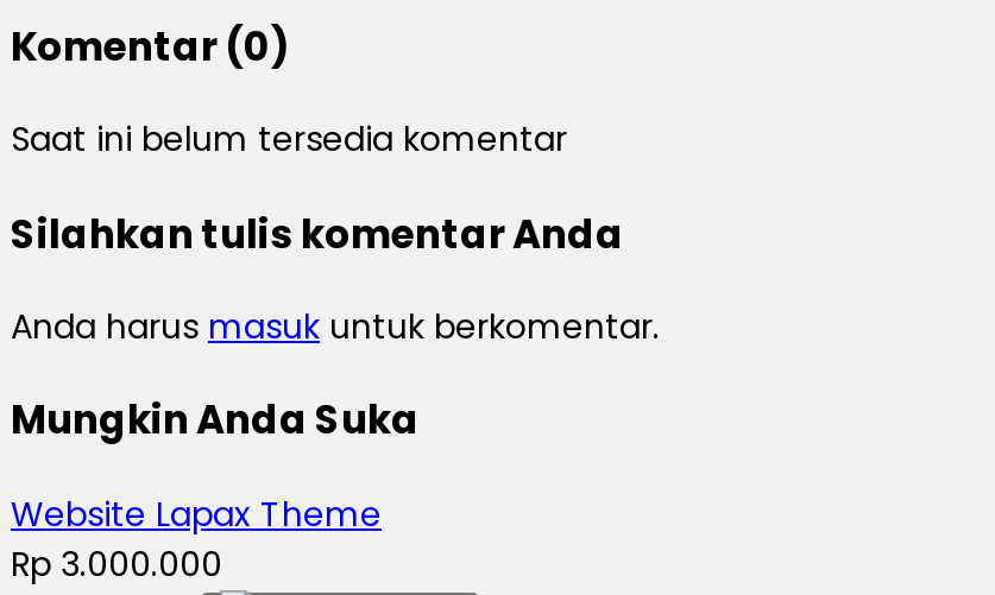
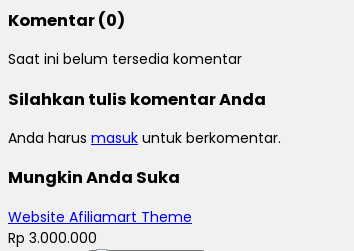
[11,490,382,538] Website Lapax Theme -> [8,207,192,227] Website Afiliamart Theme

